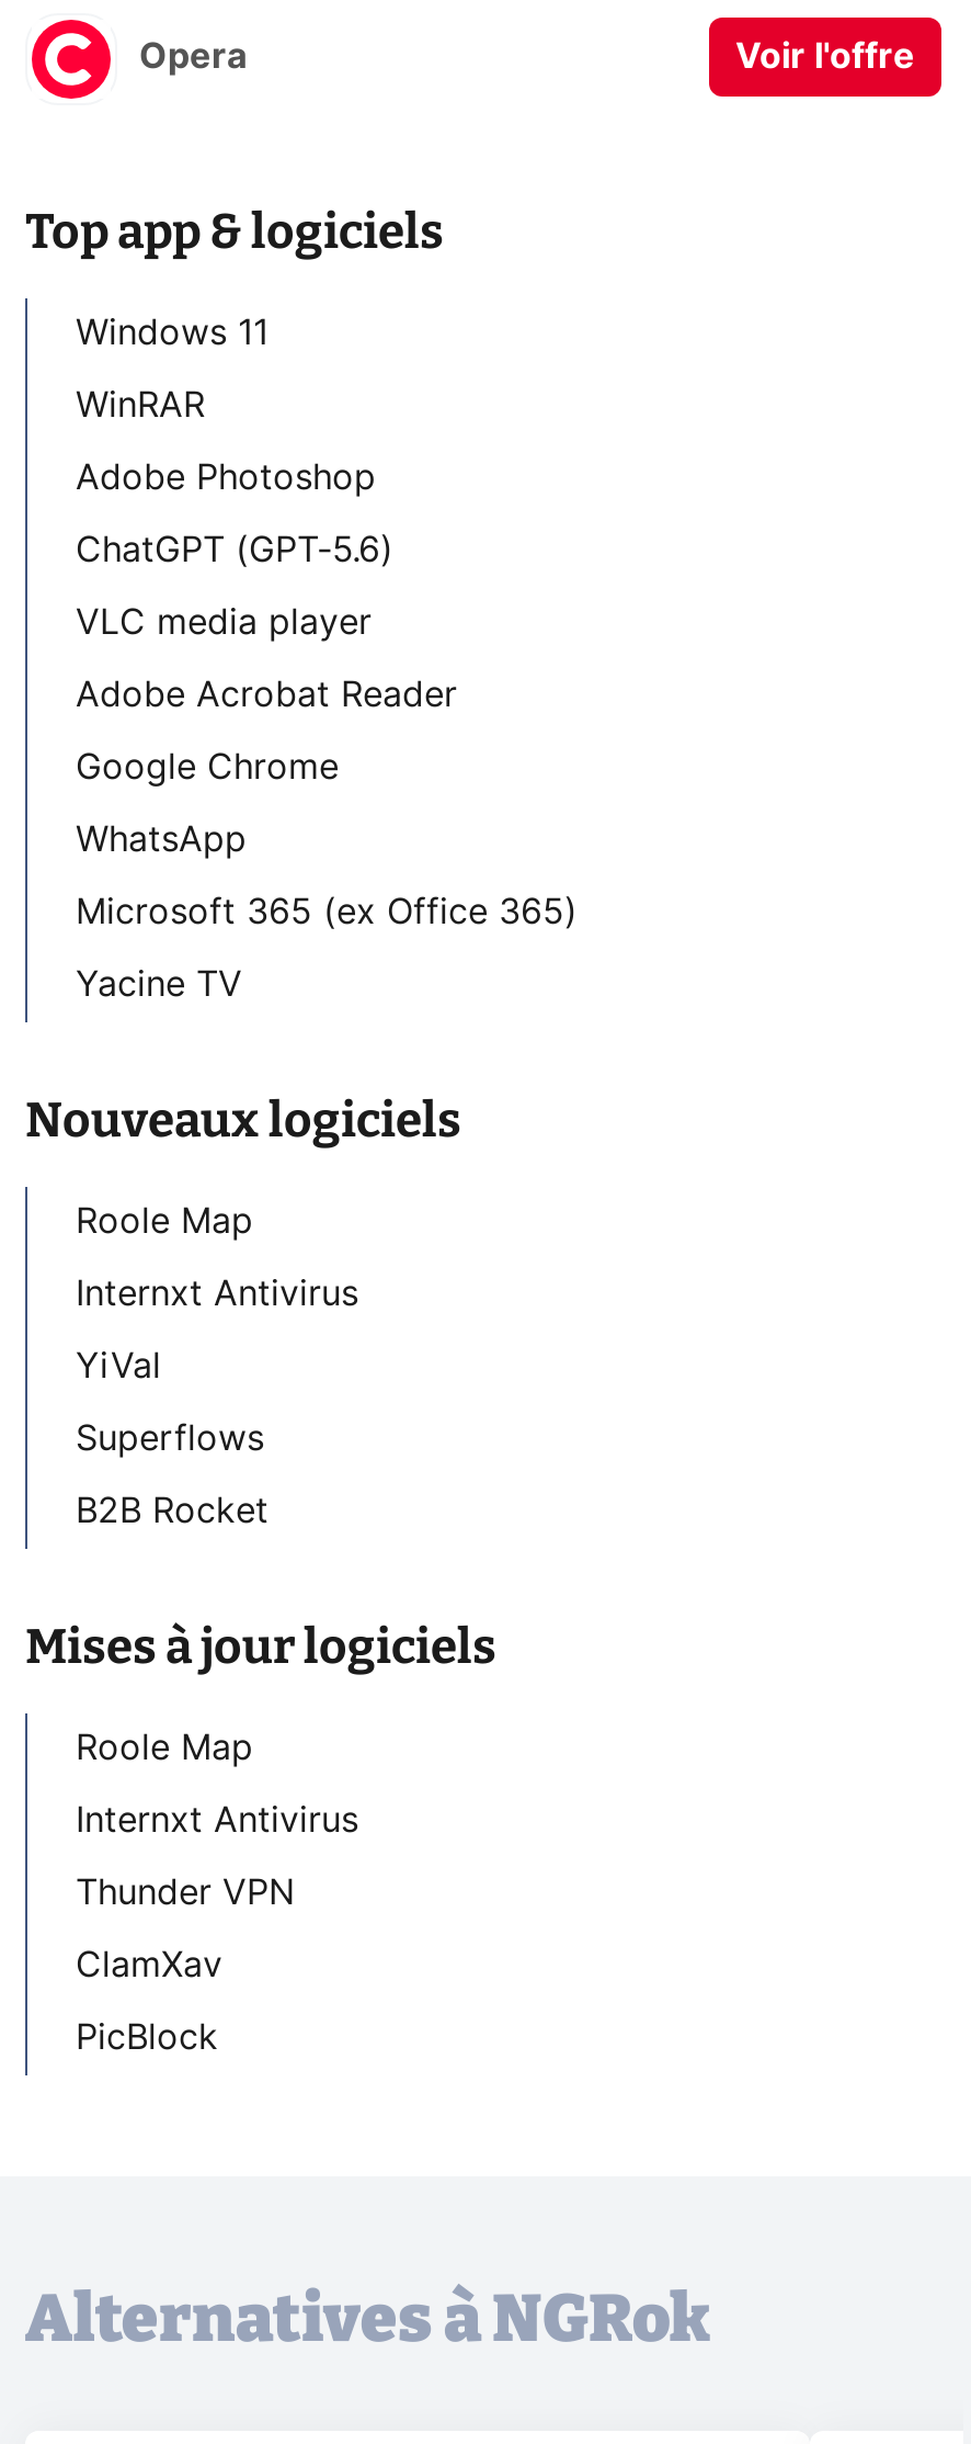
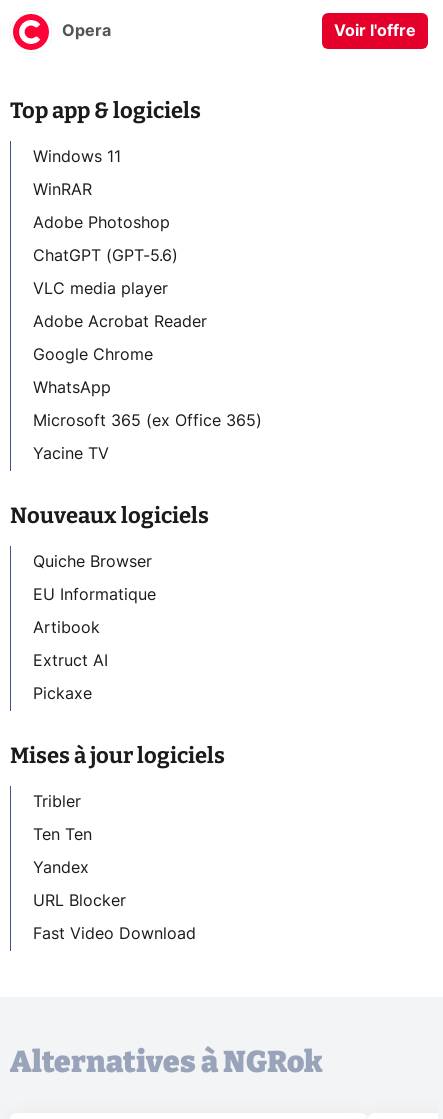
[76,1204,253,1239] Roole Map -> [33,554,152,570] Quiche Browser
[76,1276,358,1311] Internxt Antivirus -> [33,587,156,603] EU Informatique
[76,1349,161,1384] YiVal -> [33,620,100,636] Artibook
[76,1421,264,1456] Superflows -> [33,653,108,669] Extruct AI
[76,1493,269,1528] B2B Rocket -> [33,686,92,702] Pickaxe
[76,1730,253,1765] Roole Map -> [33,794,81,810] Tribler
[76,1803,358,1838] Internxt Antivirus -> [33,827,92,843] Ten Ten
[76,1875,295,1910] Thunder VPN -> [33,860,89,876] Yandex
[76,1948,222,1983] ClamXav -> [33,893,126,909] URL Blocker
[76,2020,218,2055] PicBlock -> [33,926,196,942] Fast Video Download

